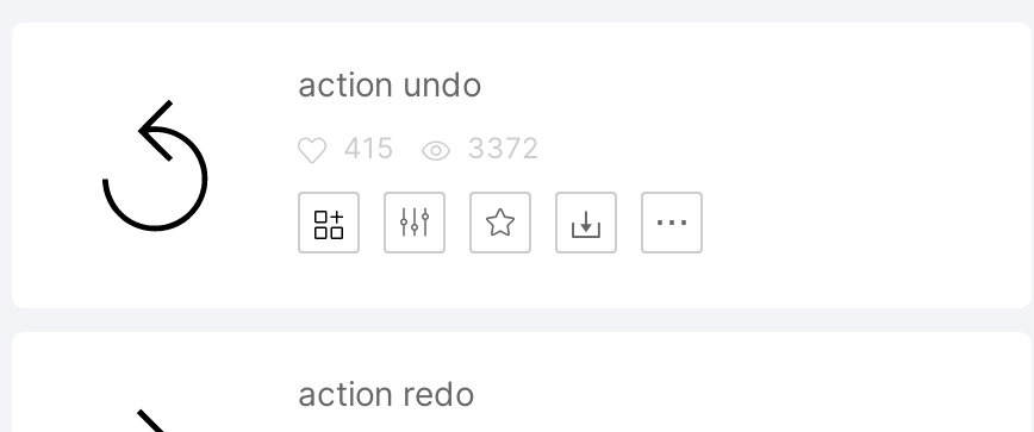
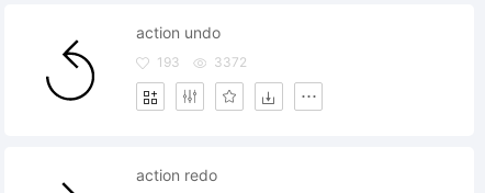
[343,130,393,165] 415 -> [157,54,180,70] 193

